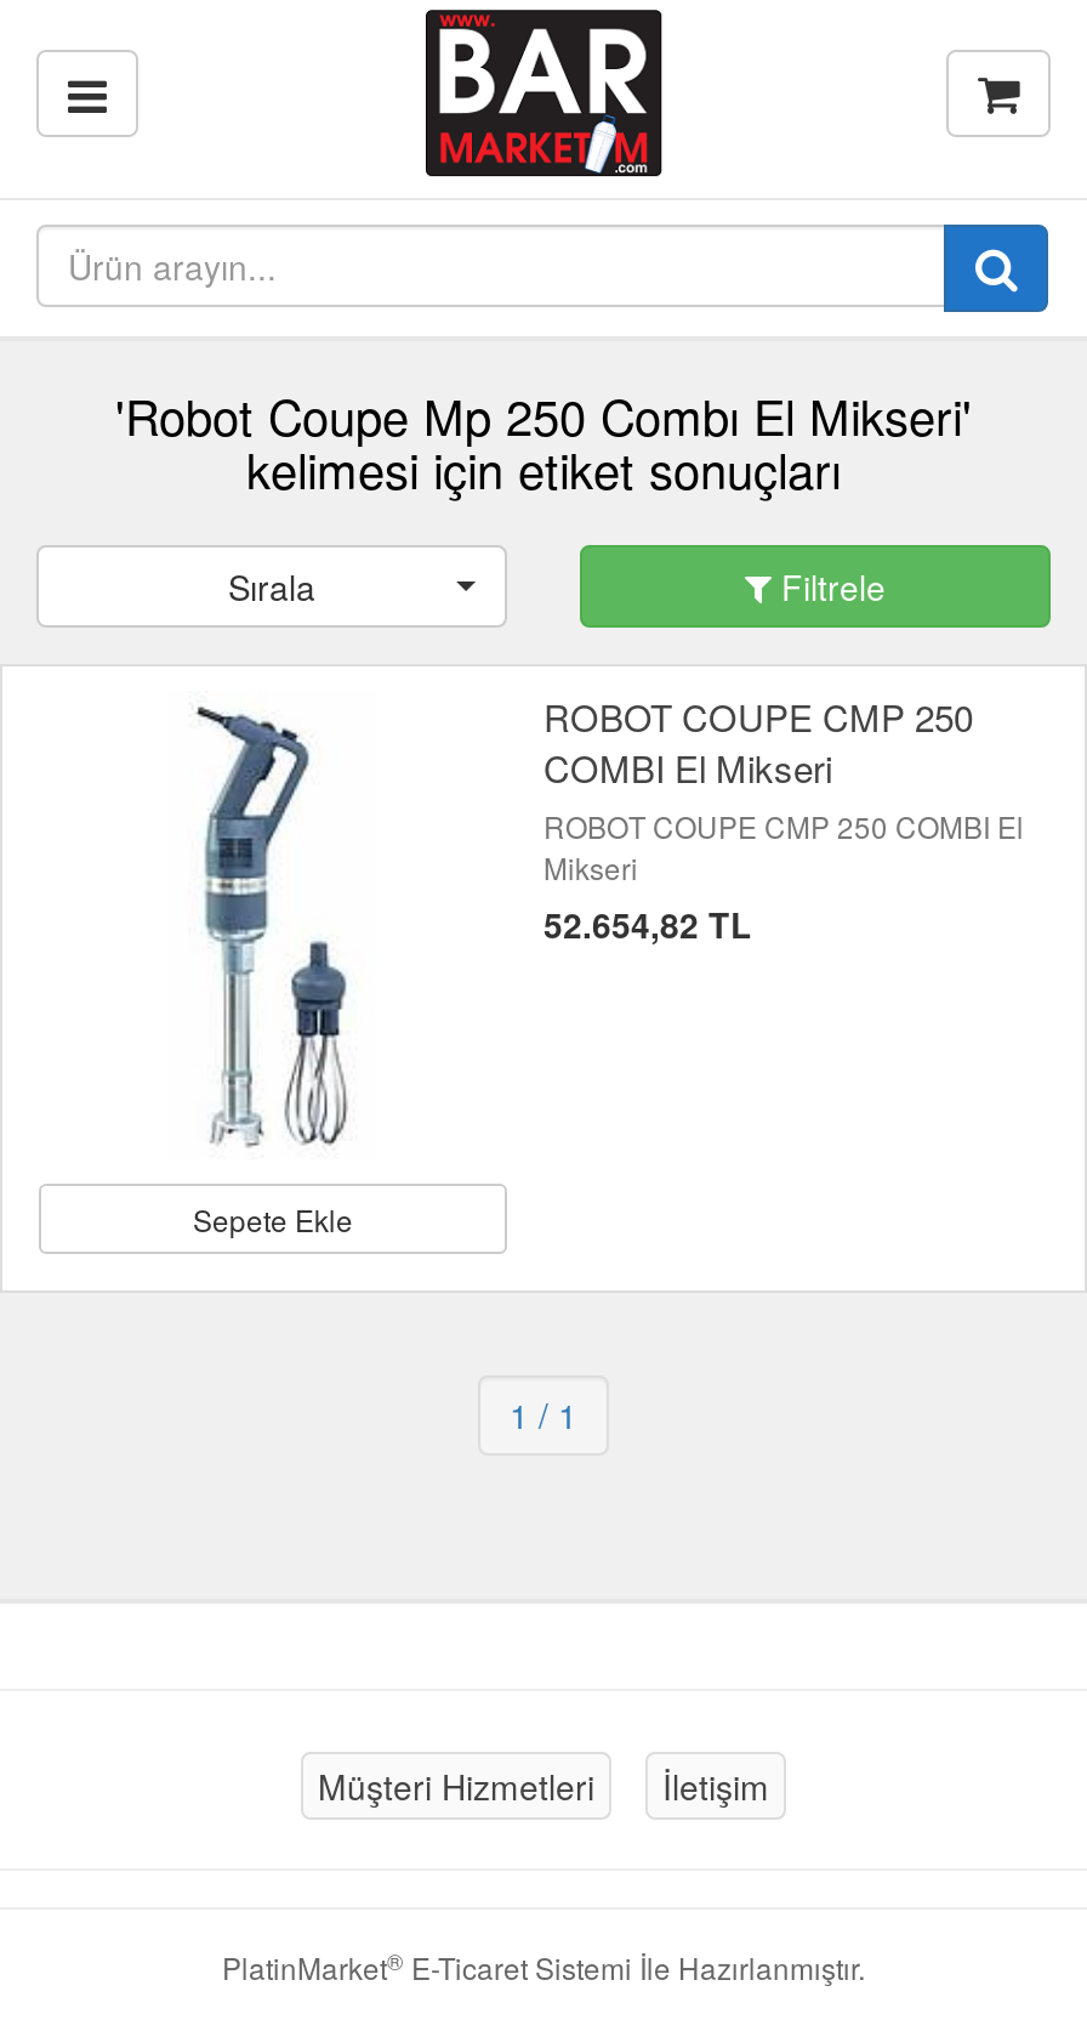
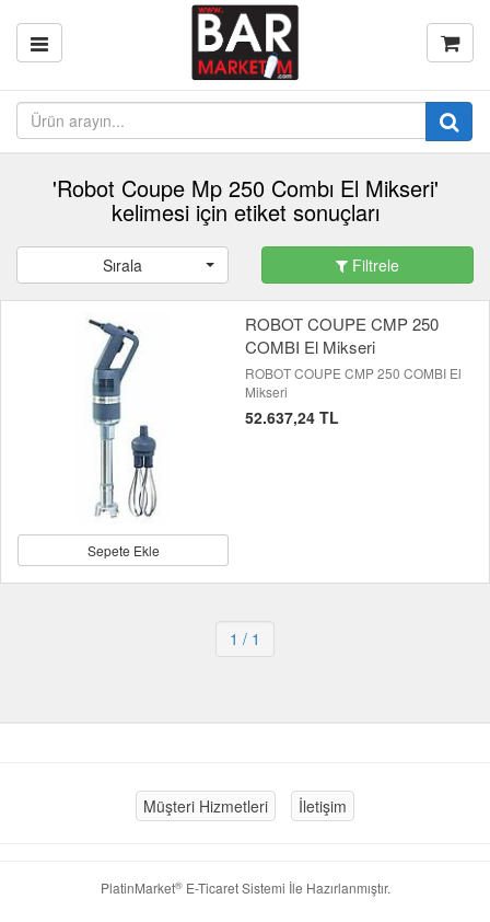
[543,900,752,948] 52.654,82 TL -> [245,406,339,428] 52.637,24 TL

